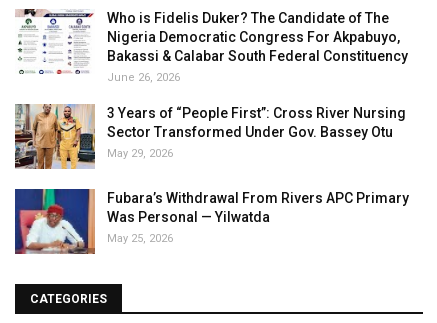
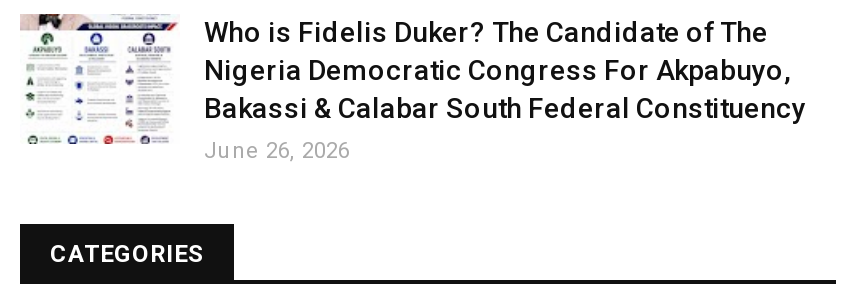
[14,103,409,245] [image] | 3 Years of “People First”: Cross River Nursing | Sector Transformed Under Gov. Bassey Otu | May 29, 2026 | Fubara’s Withdrawal From Rivers APC Primary | Was Personal — Yilwatda | May 25, 2026 -> none
[14,188,96,255] [image] -> none

